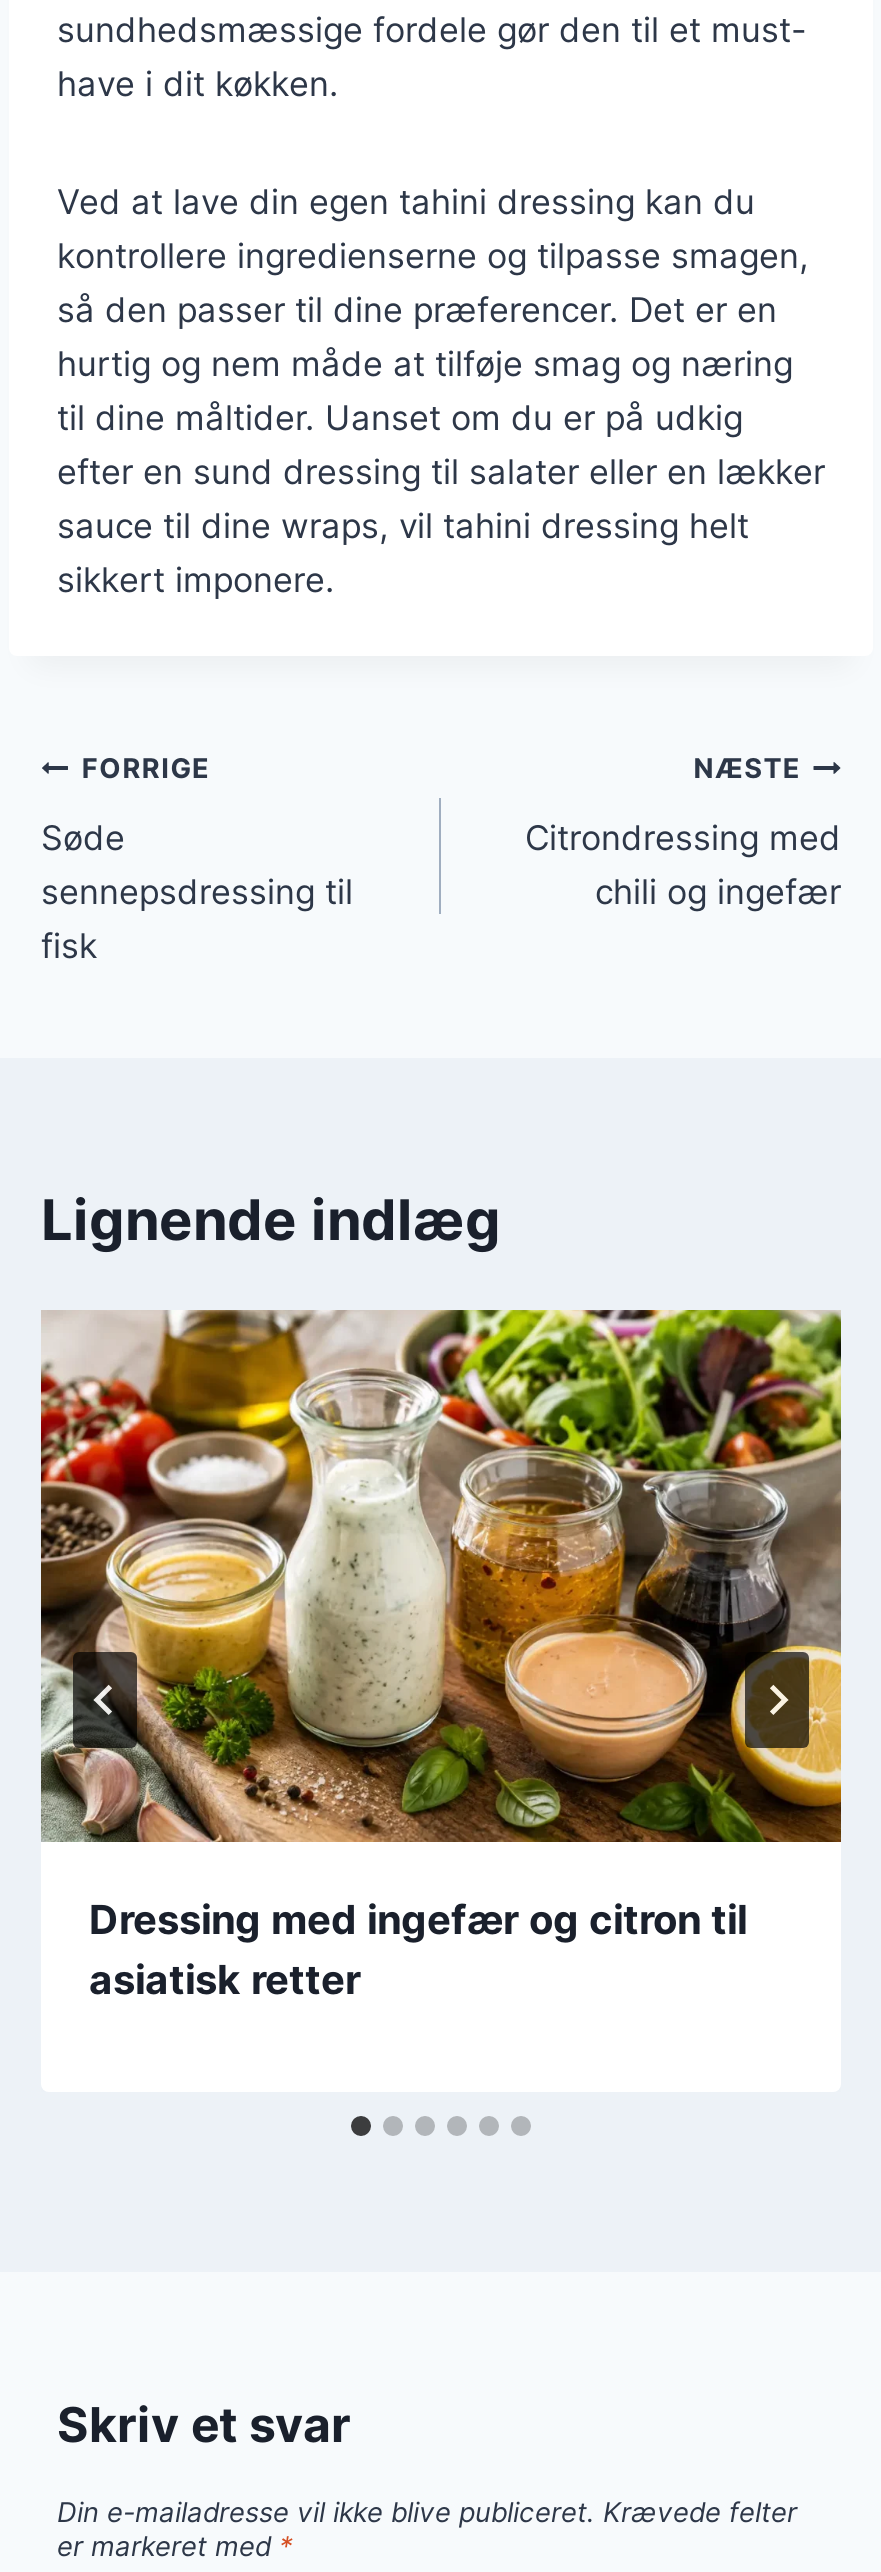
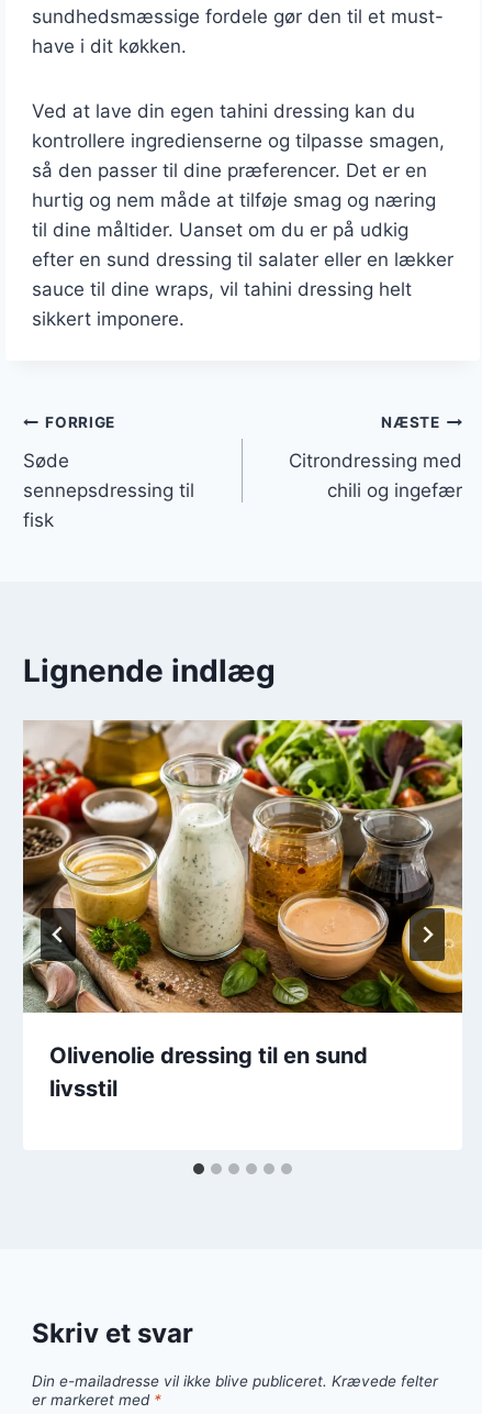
[89,1896,747,2004] Dressing med ingefær og citron til | asiatisk retter -> [49,1043,368,1102] Olivenolie dressing til en sund | livsstil

